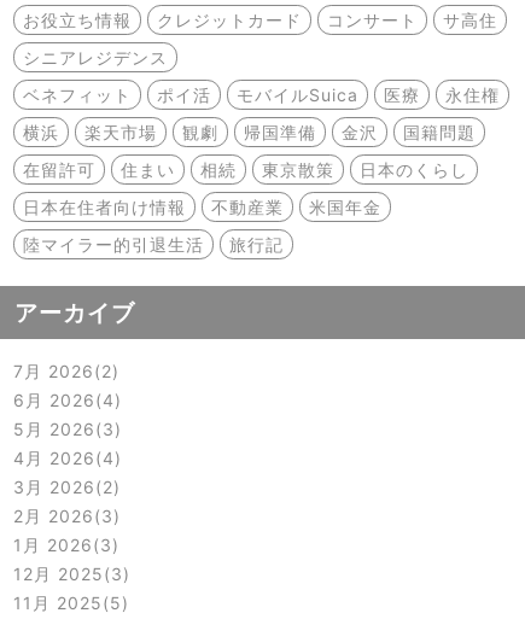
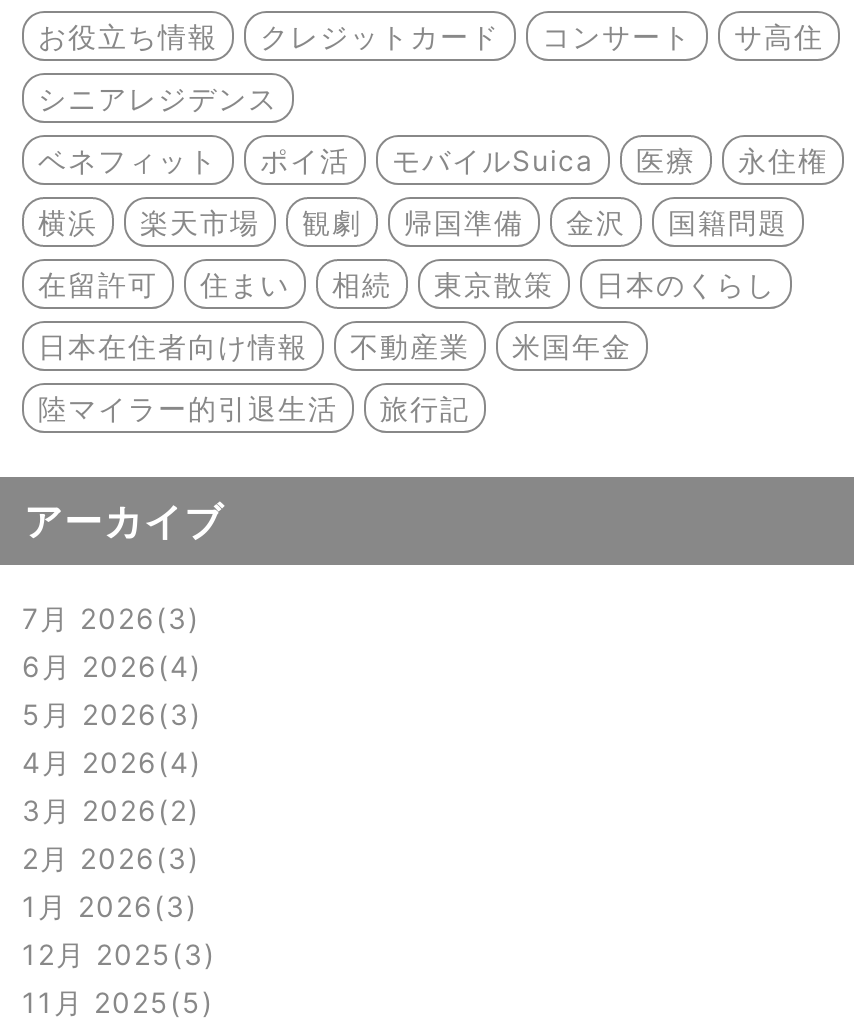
[13,361,112,382] 7月 2026 2 -> [22,601,188,635] 7月 2026 3

